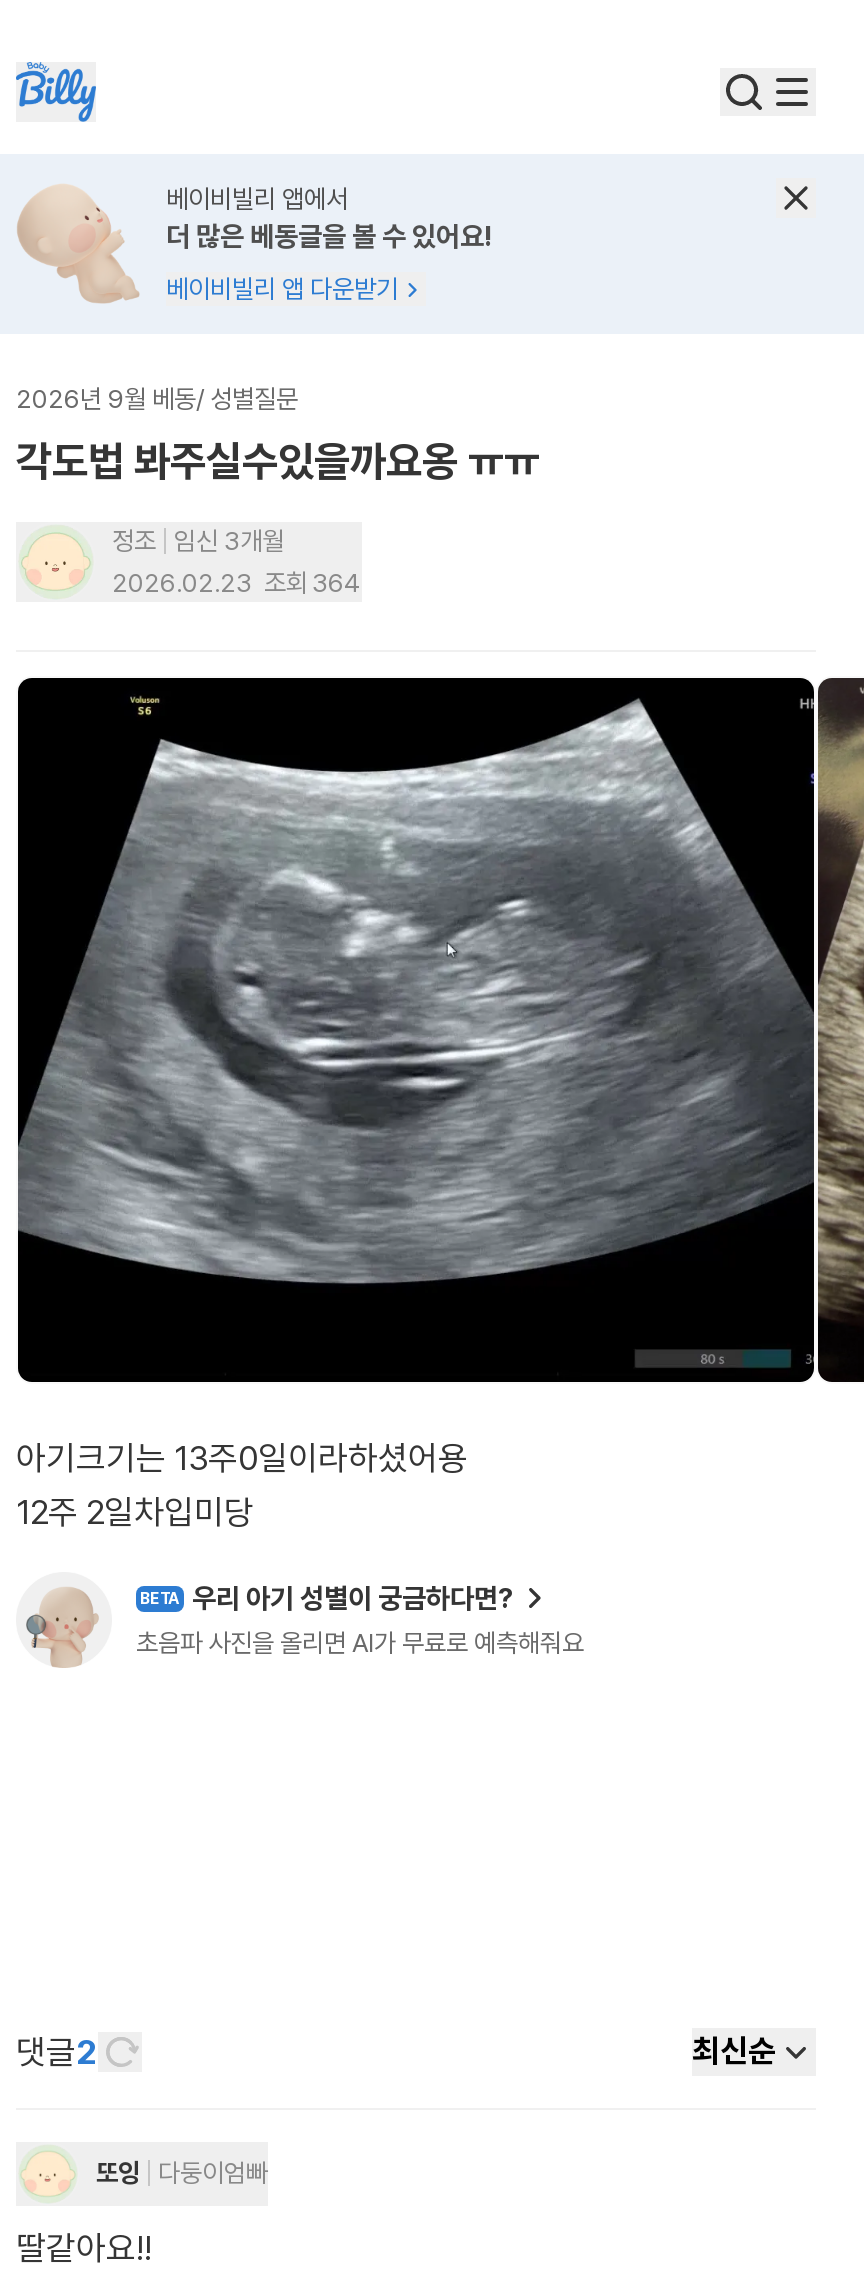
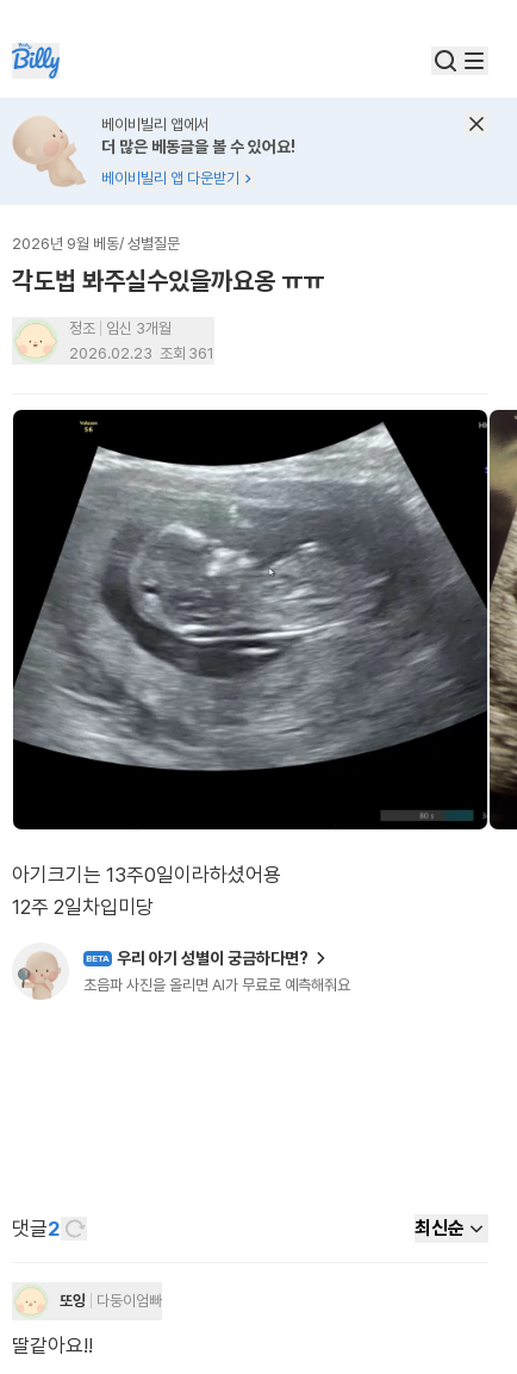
[112,568,362,598] 2026.02.23 조회 364 -> [69,344,214,362] 2026.02.23 조회 361

